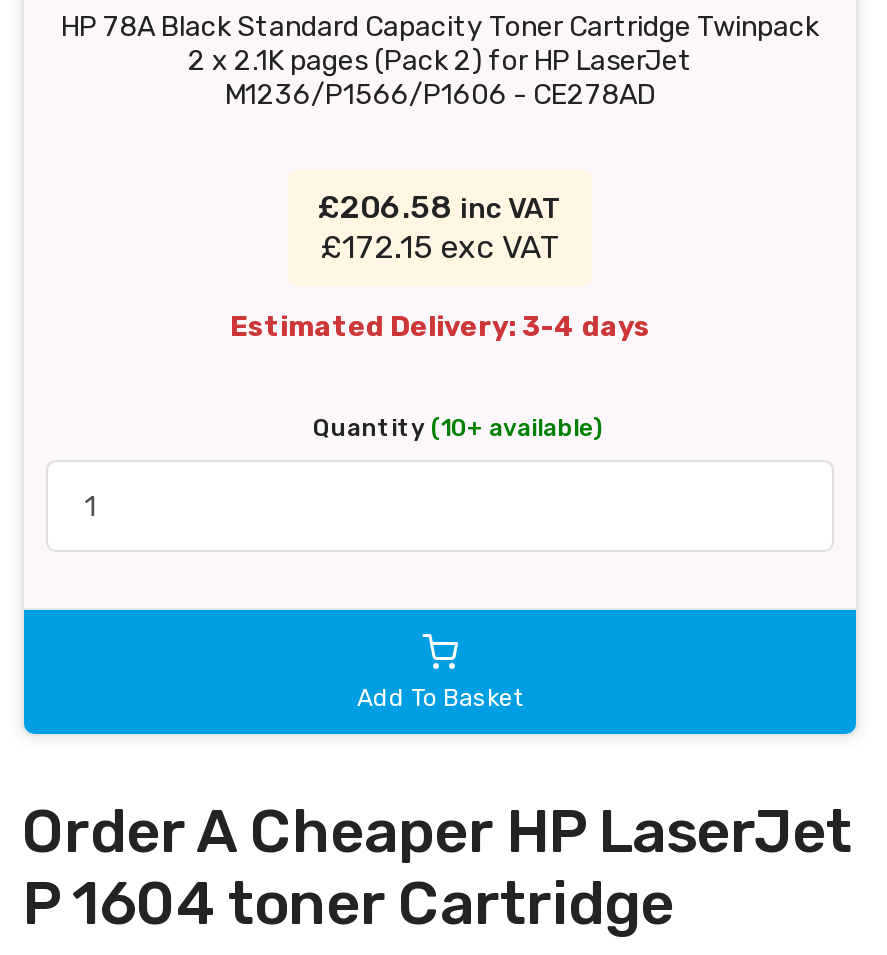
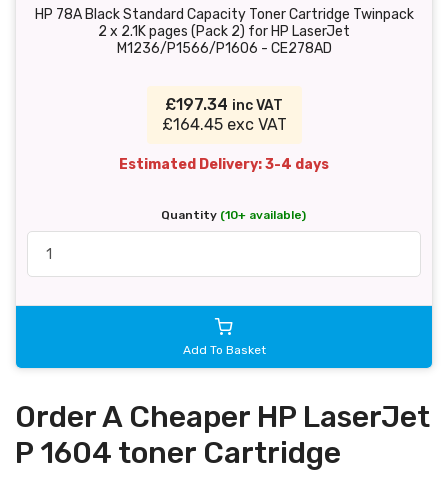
[318,189,562,227] £206.58 inc VAT -> [165,95,283,114] £197.34 inc VAT
[320,229,560,267] £172.15 exc VAT -> [161,115,286,134] £164.45 exc VAT

